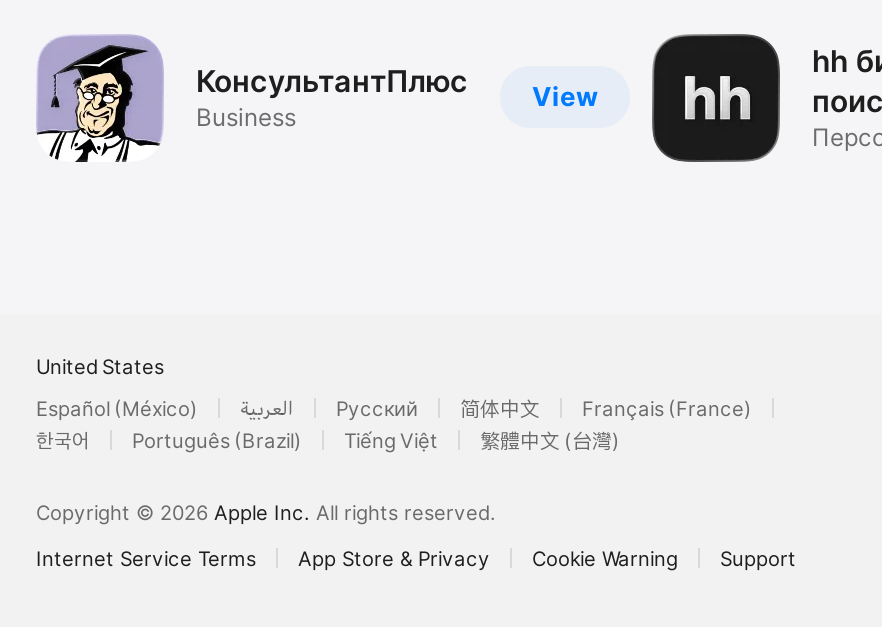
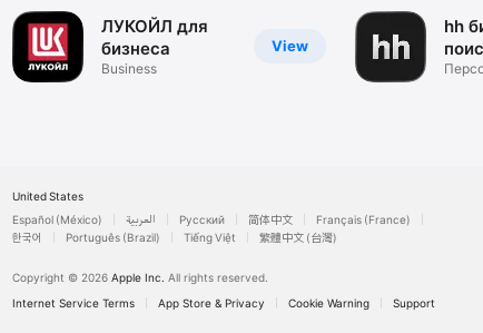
[36,34,468,162] [image] | КонсультантПлюс -> [11,10,208,82] [image] | ЛУКОЙЛ для | бизнеса

